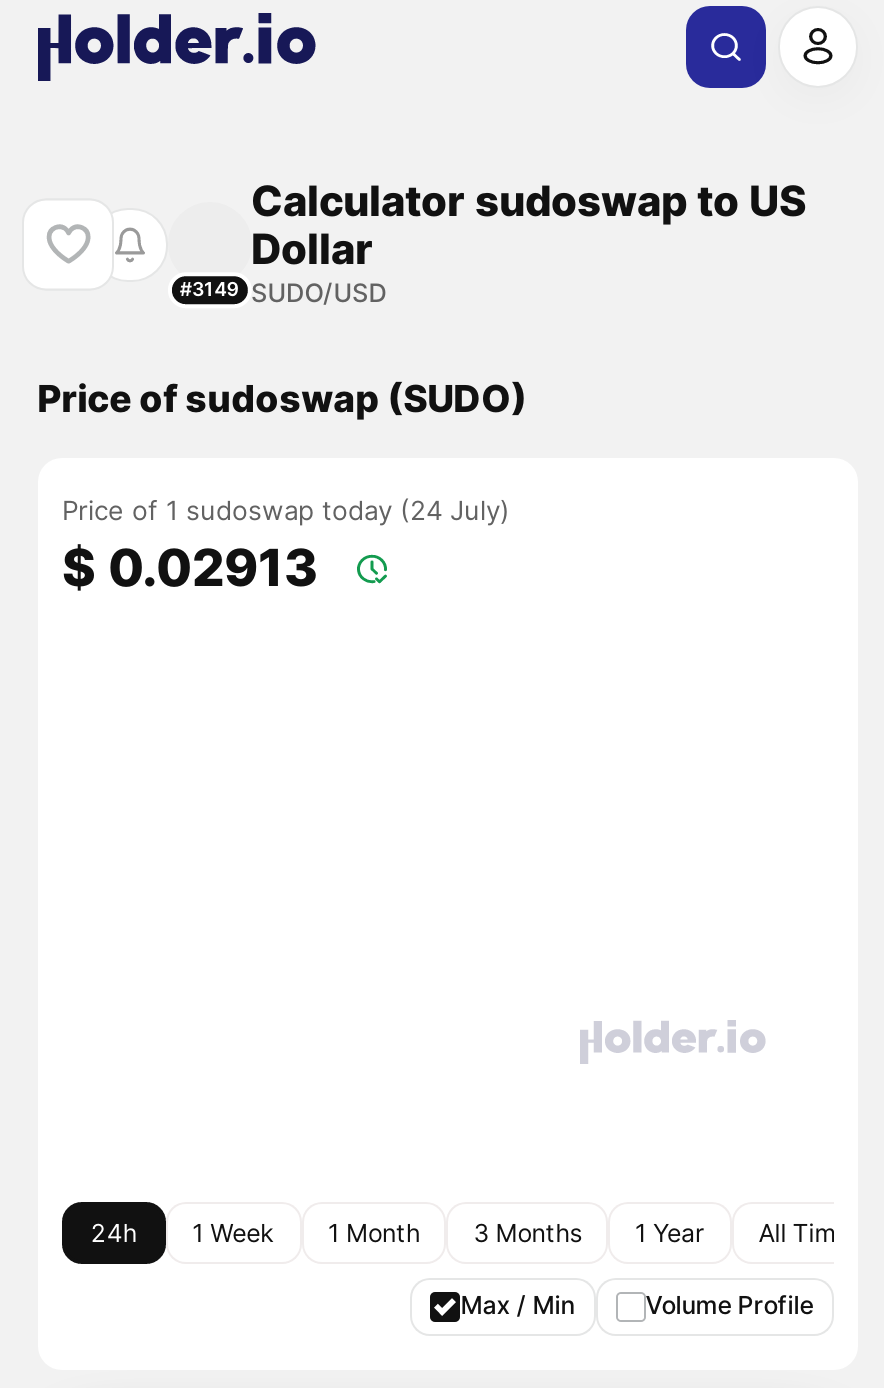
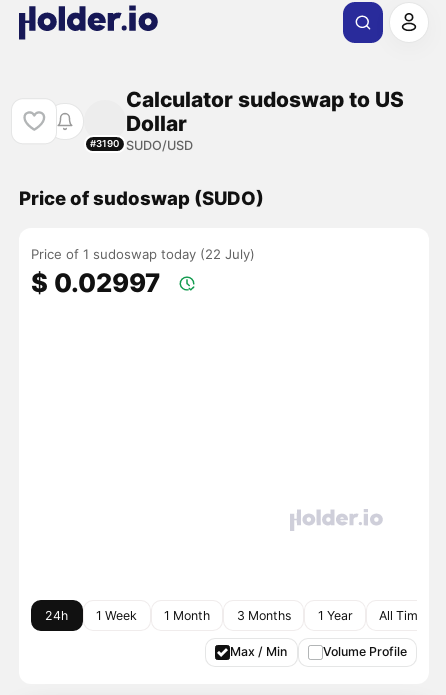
[180,278,387,308] #3149 SUDO/USD -> [90,138,194,153] #3190 SUDO/USD
[62,495,510,527] Price of 1 sudoswap today (24 July) -> [31,246,255,262] Price of 1 sudoswap today (22 July)
[62,537,318,599] $ 0.02913 -> [31,267,160,298] $ 0.02997

